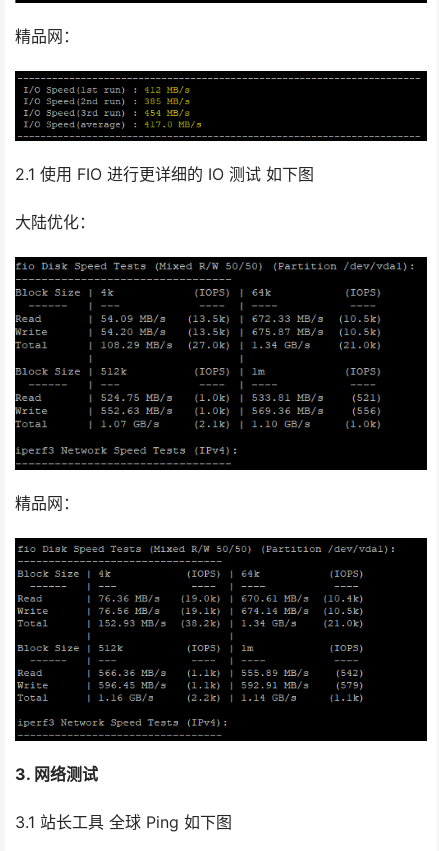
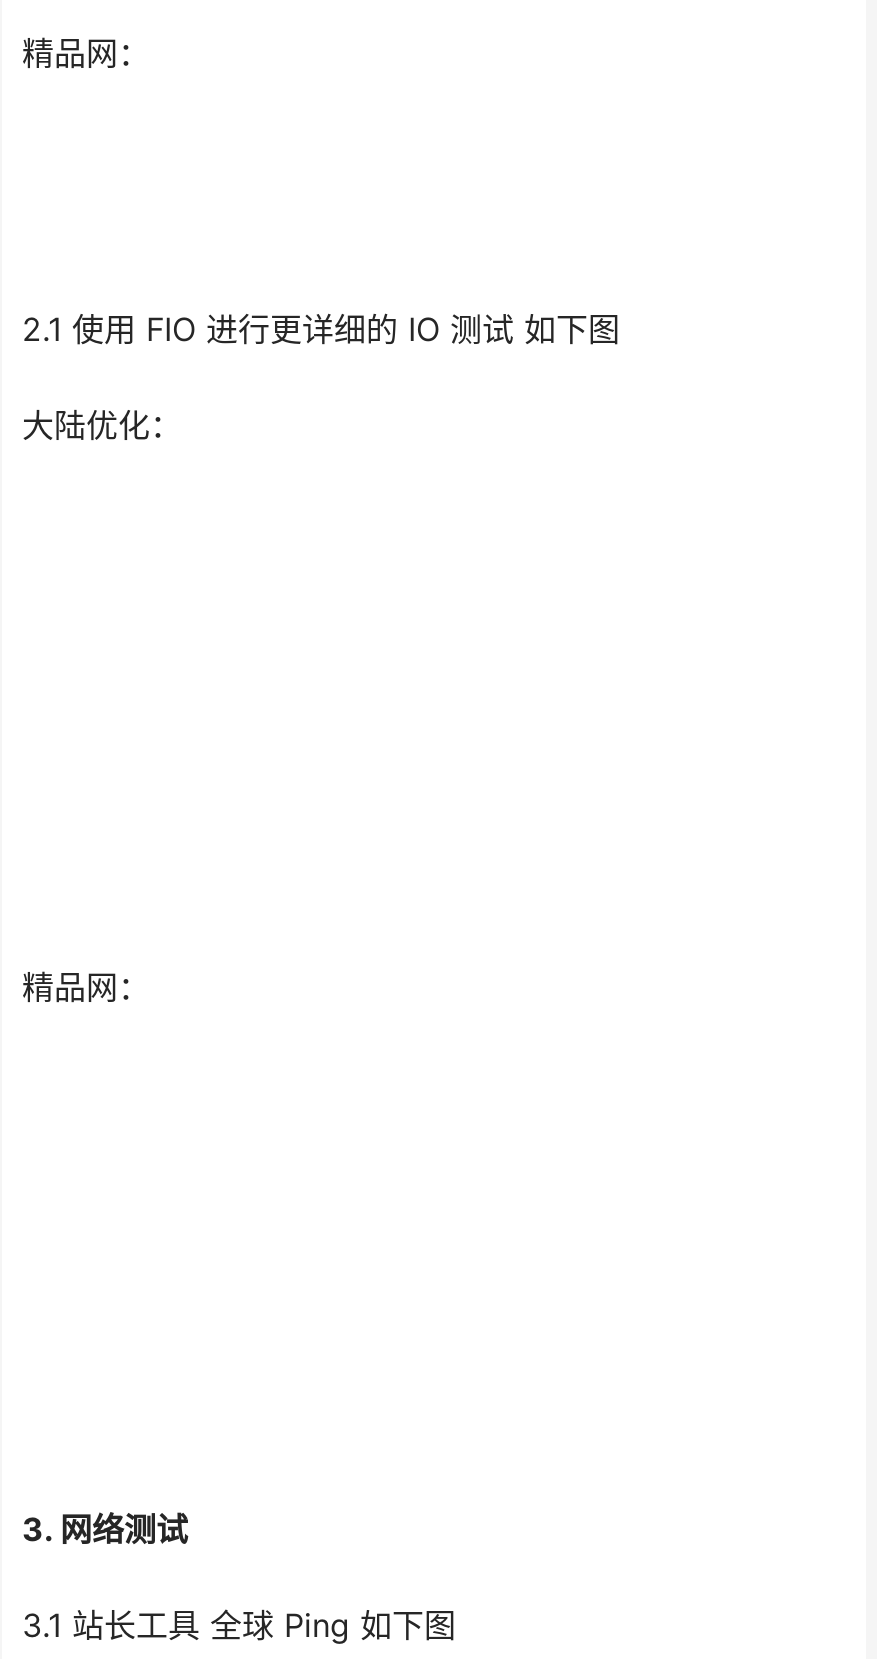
[14,70,428,142] [image] -> none
[14,256,428,471] [image] -> none
[14,537,428,742] [image] -> none

